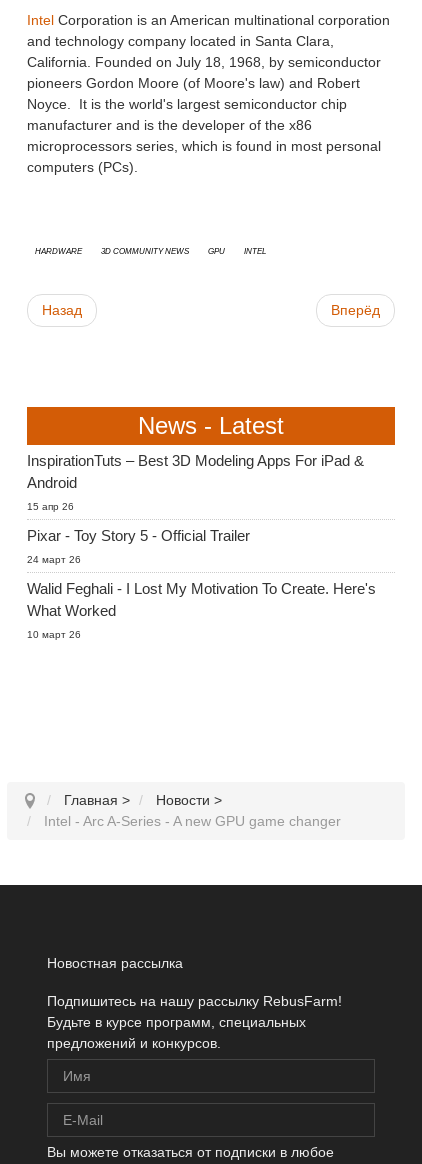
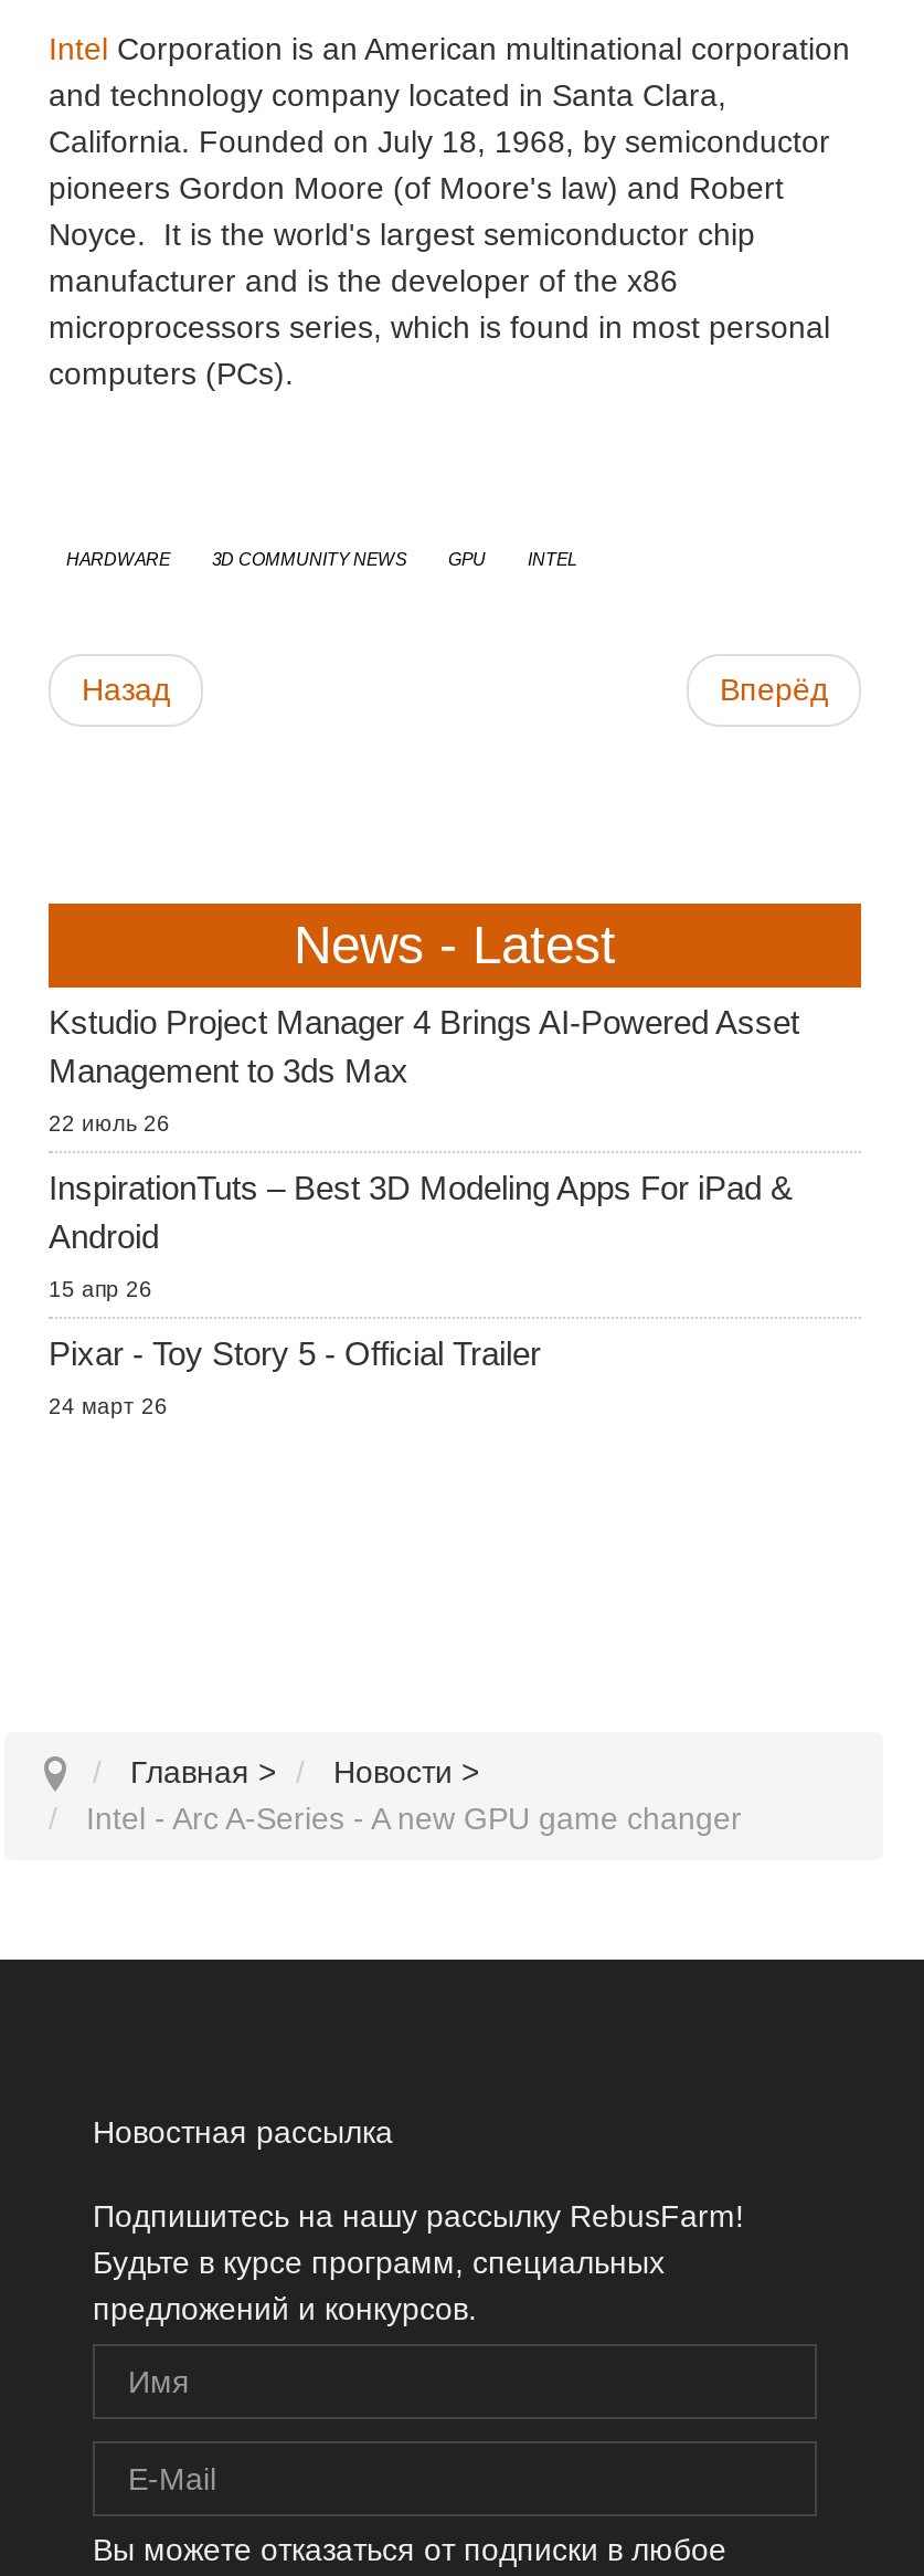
none -> [49,1003,799,1136] Kstudio Project Manager 4 Brings AI-Powered Asset | Management to 3ds Max | 22 июль 26
moved [27,452,364,565] -> [49,1169,793,1418]: InspirationTuts – Best 3D Modeling Apps For iPad & | Android | 15 апр 26 | Pixar - Toy Story 5 - Official Trailer | 24 март 26
[27,580,376,640] Walid Feghali - I Lost My Motivation To Create. Here's | What Worked | 10 март 26 -> none

